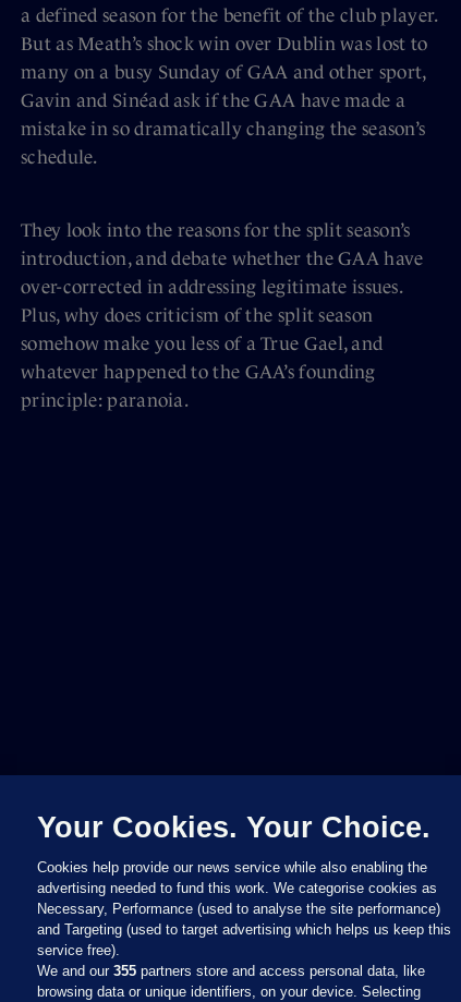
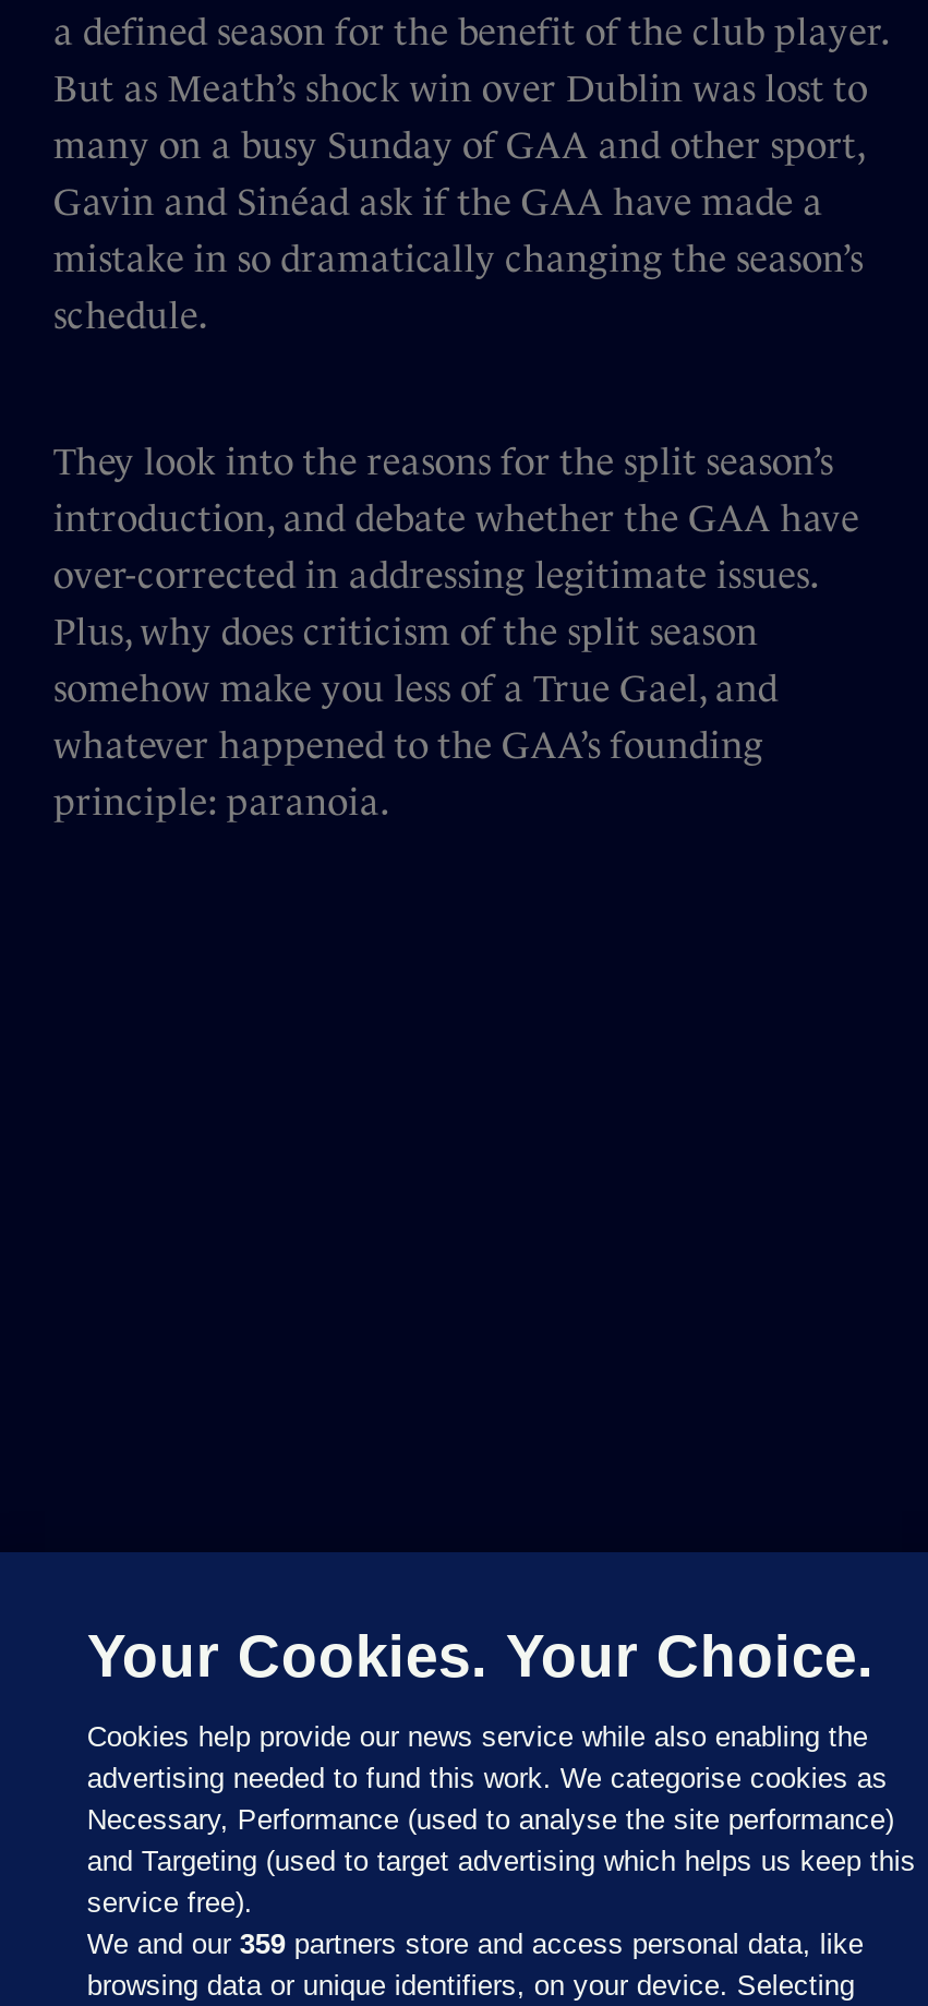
[37,963,425,979] We and our 355 partners store and access personal data, like -> [87,1927,863,1960] We and our 359 partners store and access personal data, like

